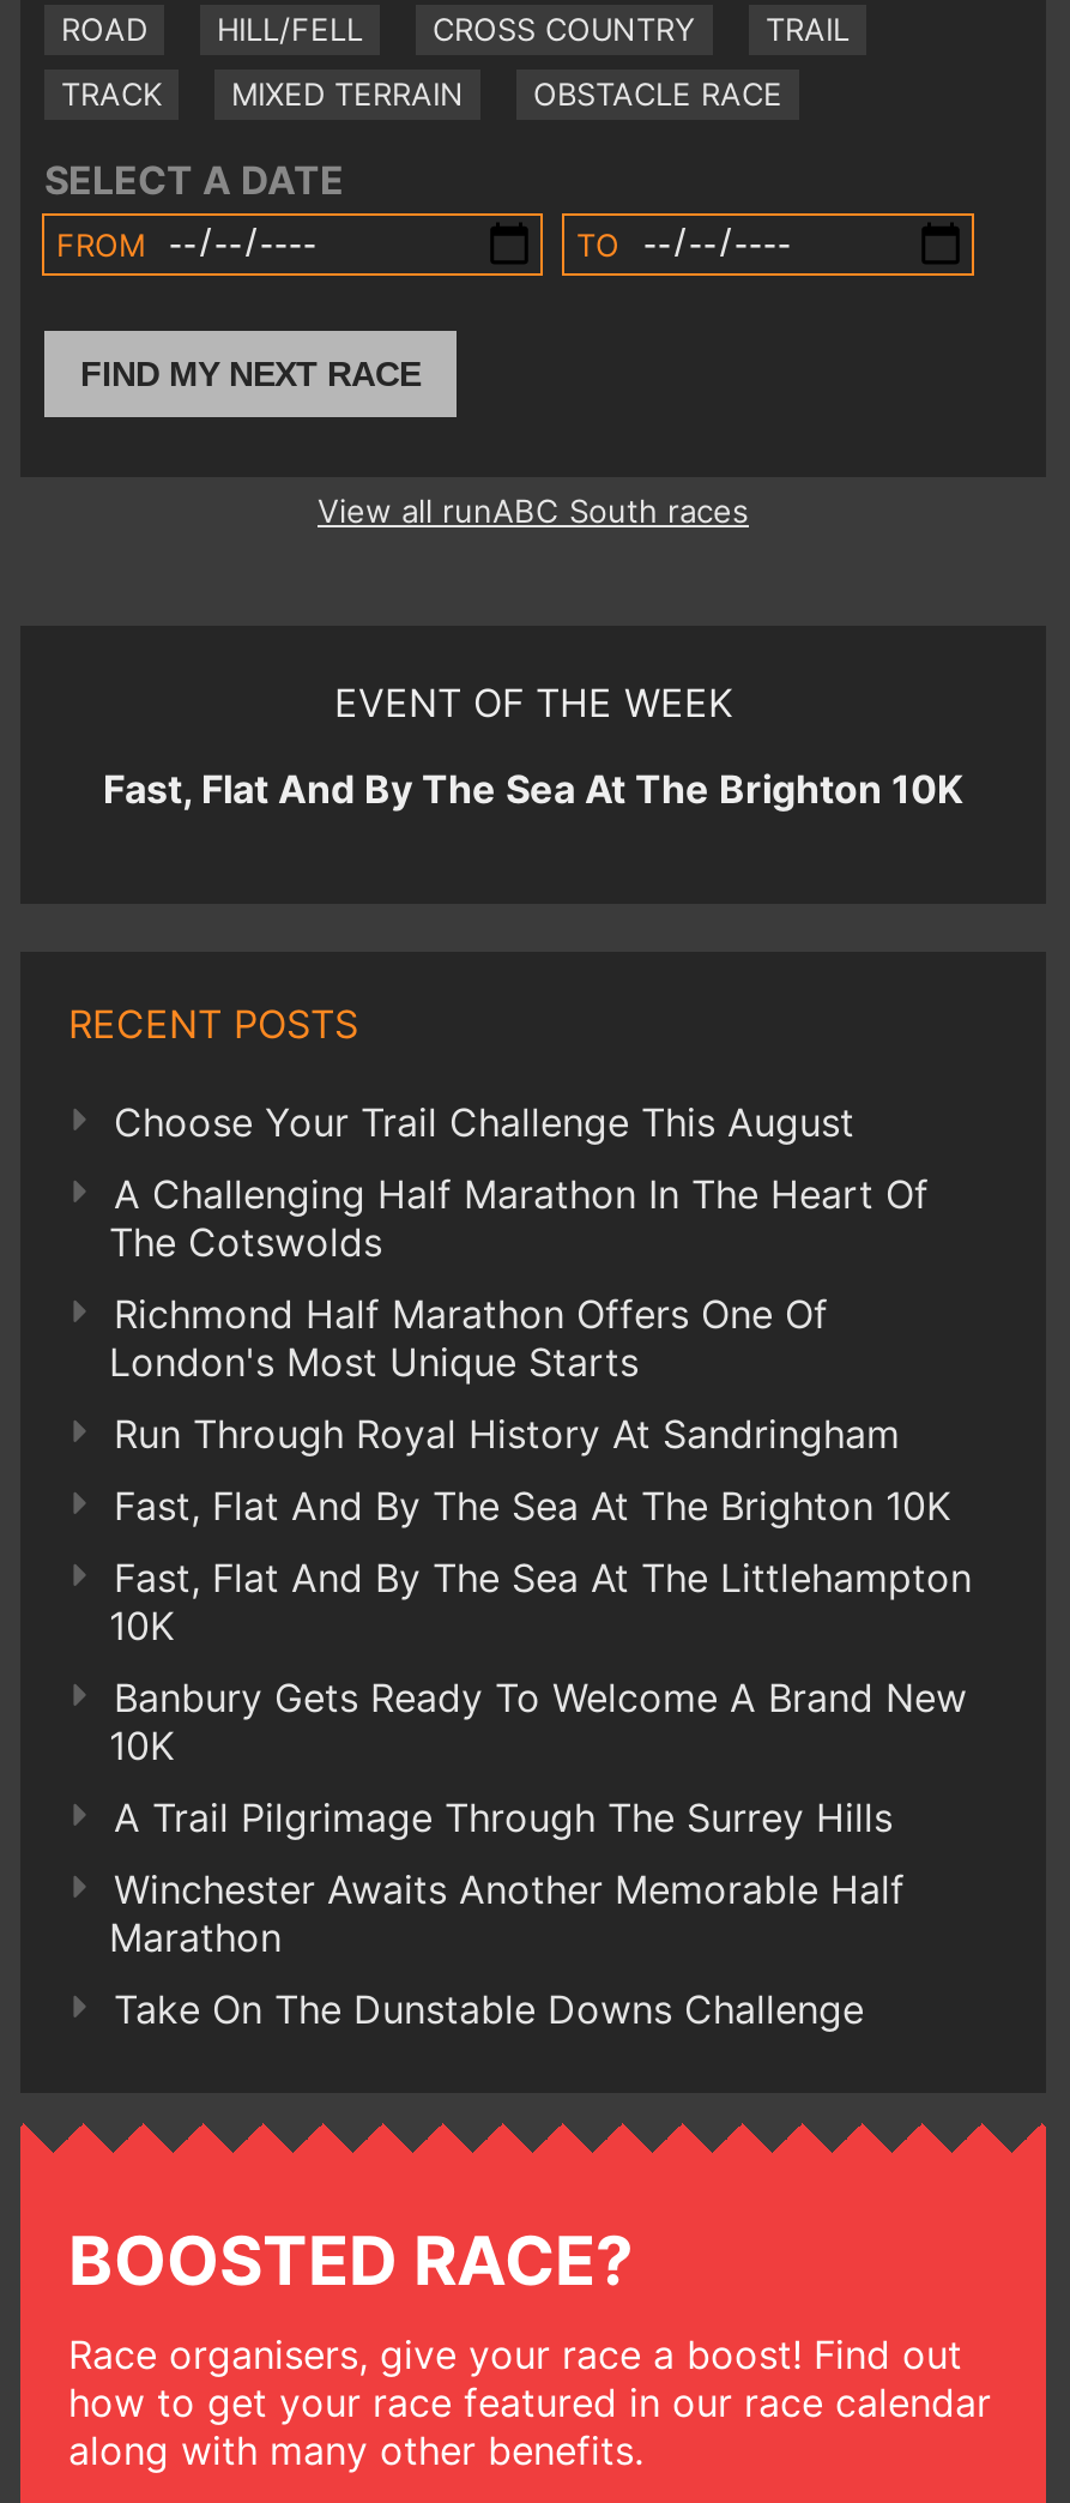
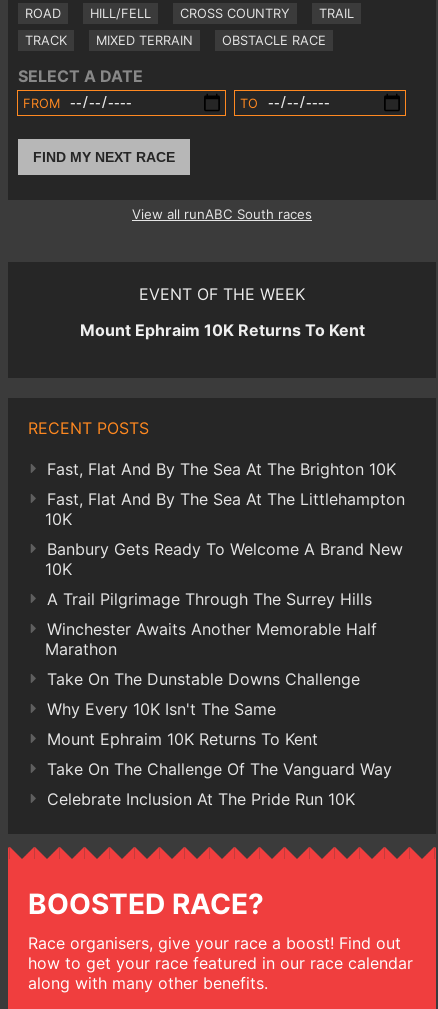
[103,764,963,812] Fast, Flat And By The Sea At The Brighton 10K -> [79,320,364,340] Mount Ephraim 10K Returns To Kent
[109,1097,929,1457] Choose Your Trail Challenge This August | A Challenging Half Marathon In The Heart Of | The Cotswolds | Richmond Half Marathon Offers One Of | London's Most Unique Starts | Run Through Royal History At Sandringham -> none
moved [109,1481,972,2032] -> [45,459,405,689]: Fast, Flat And By The Sea At The Brighton 10K | Fast, Flat And By The Sea At The Littlehampton | 10K | ... | Marathon | Take On The Dunstable Downs Challenge
none -> [47,699,392,809] Why Every 10K Isn't The Same | Mount Ephraim 10K Returns To Kent | Take On The Challenge Of The Vanguard Way | Celebrate Inclusion At The Pride Run 10K

